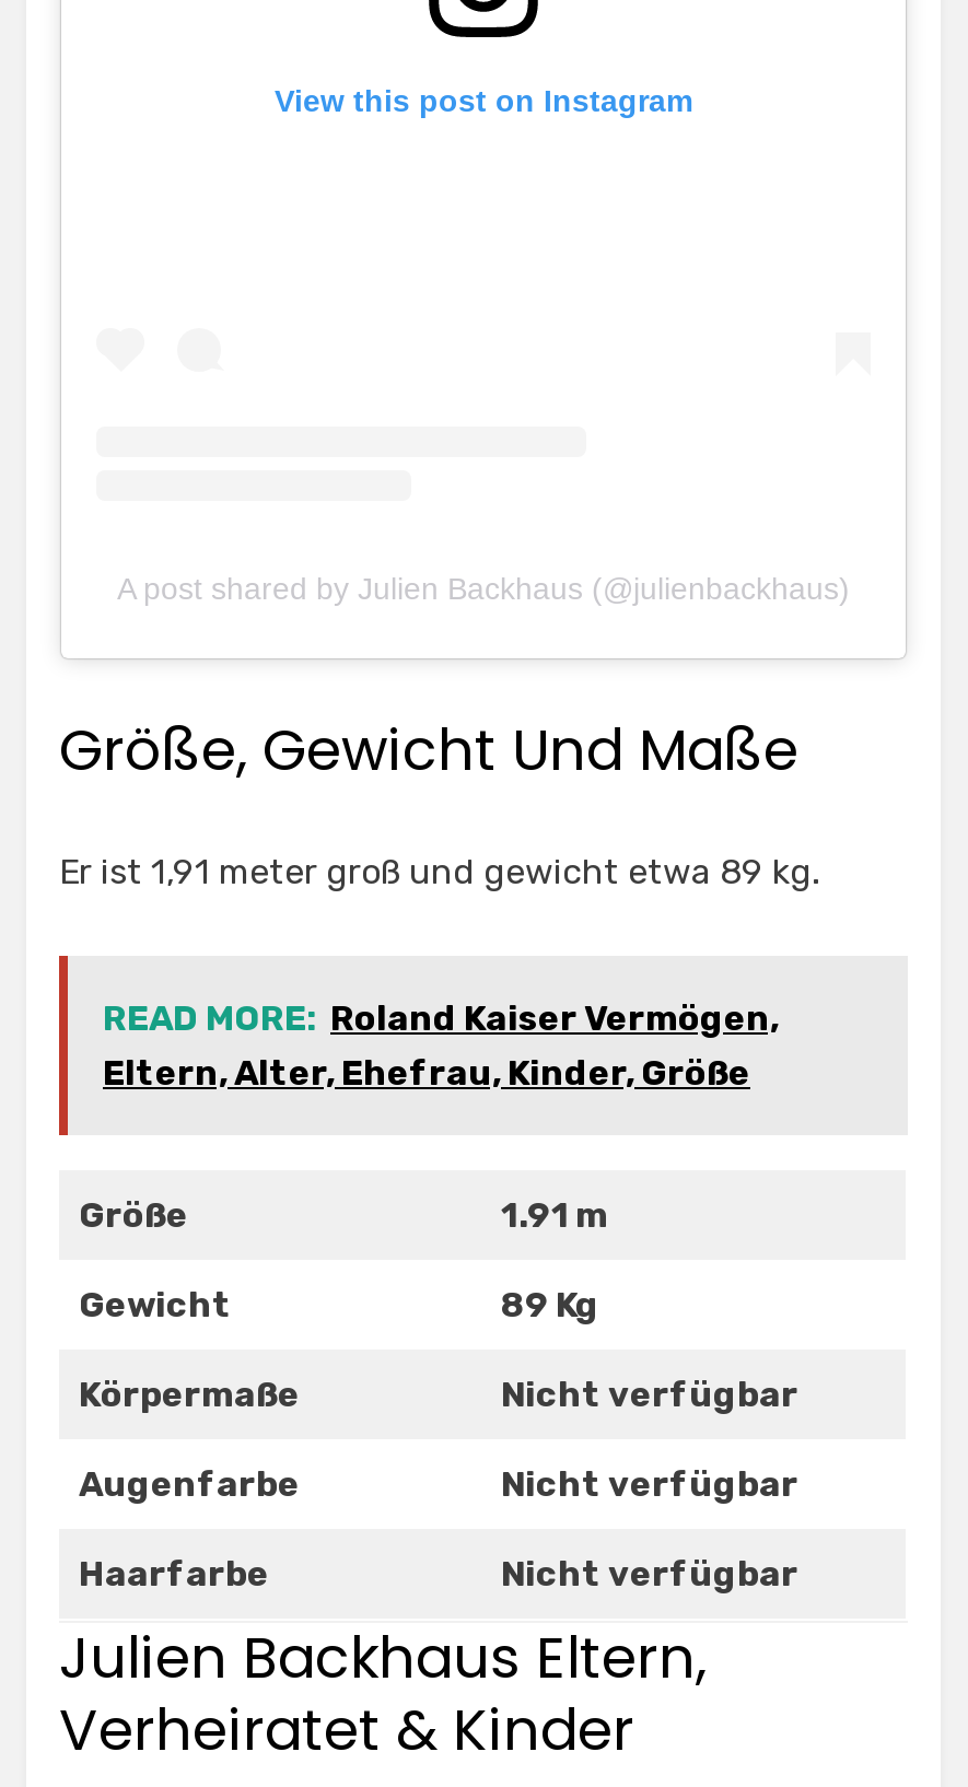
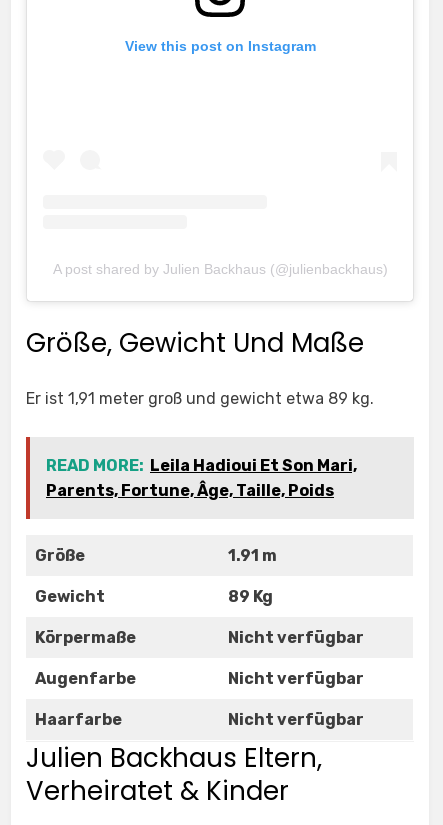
[103,996,779,1093] READ MORE: Roland Kaiser Vermögen, | Eltern, Alter, Ehefrau, Kinder, Größe -> [46,455,357,499] READ MORE: Leila Hadioui Et Son Mari, | Parents, Fortune, Âge, Taille, Poids

